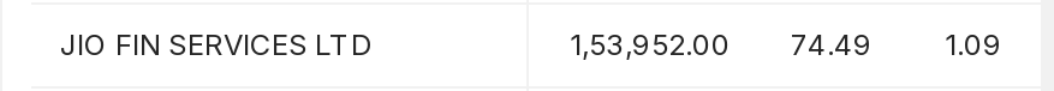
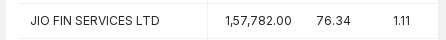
[570,26,731,62] 1,53,952.00 -> [225,13,292,28] 1,57,782.00
[791,26,873,62] 74.49 -> [316,13,351,28] 76.34
[945,26,1002,62] 1.09 -> [393,13,410,28] 1.11

